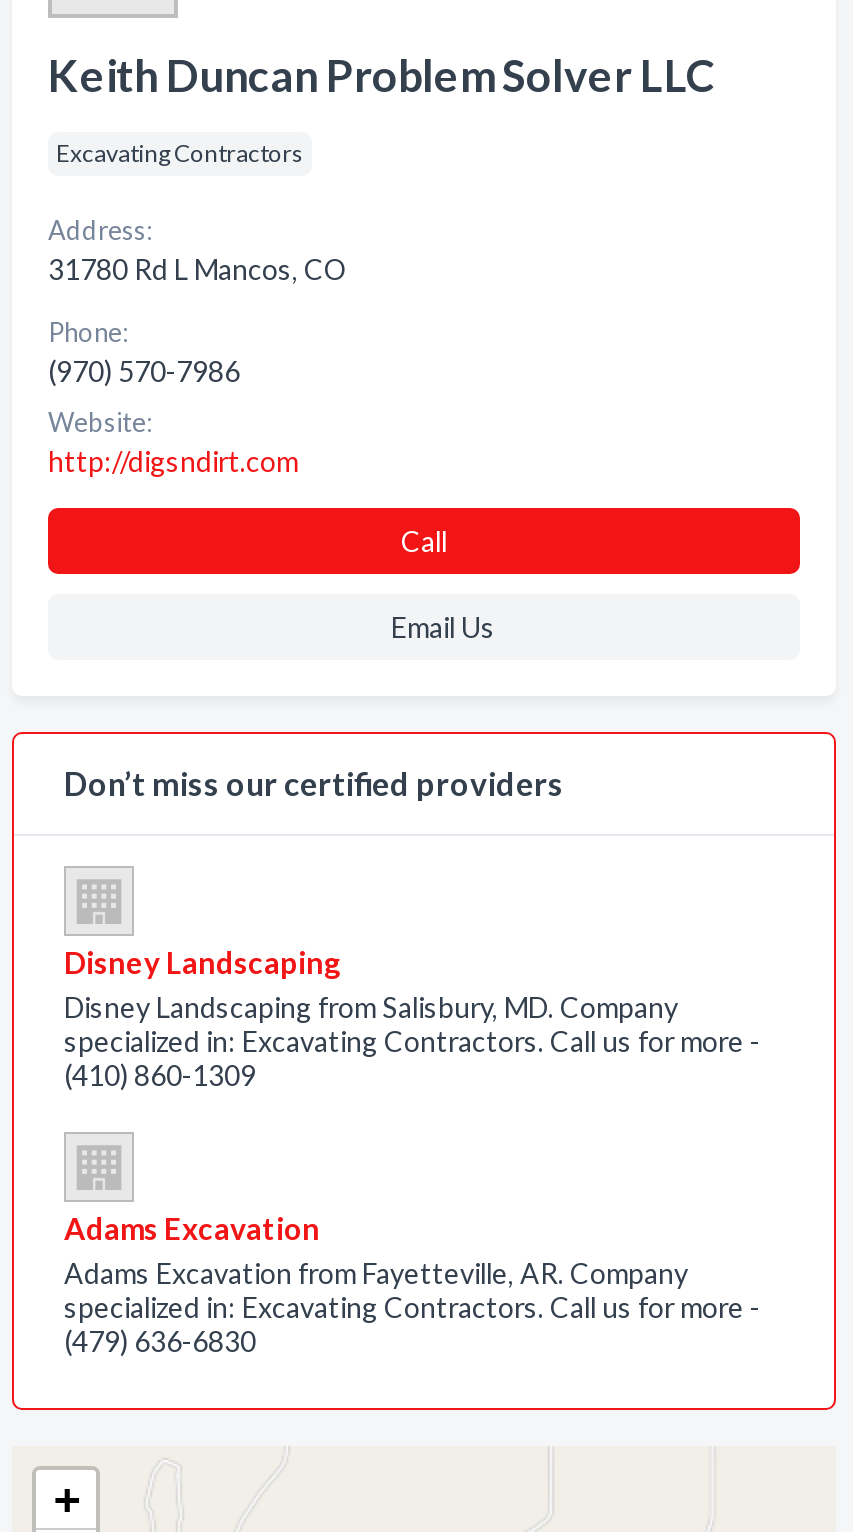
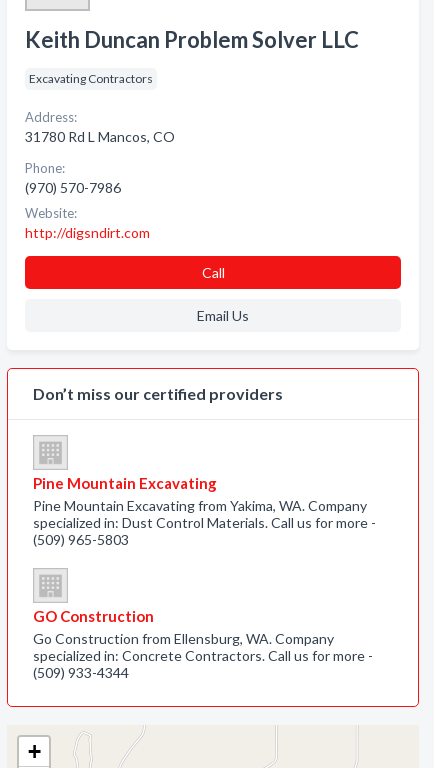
[64,944,760,1092] Disney Landscaping | Disney Landscaping from Salisbury, MD. Company | specialized in: Excavating Contractors. Call us for more - | (410) 860-1309 -> [33,474,376,548] Pine Mountain Excavating | Pine Mountain Excavating from Yakima, WA. Company | specialized in: Dust Control Materials. Call us for more - | (509) 965-5803
[64,1210,760,1358] Adams Excavation | Adams Excavation from Fayetteville, AR. Company | specialized in: Excavating Contractors. Call us for more - | (479) 636-6830 -> [33,607,373,681] GO Construction | Go Construction from Ellensburg, WA. Company | specialized in: Concrete Contractors. Call us for more - | (509) 933-4344

